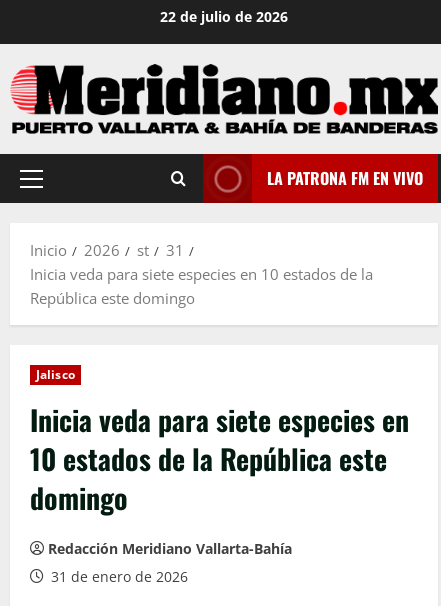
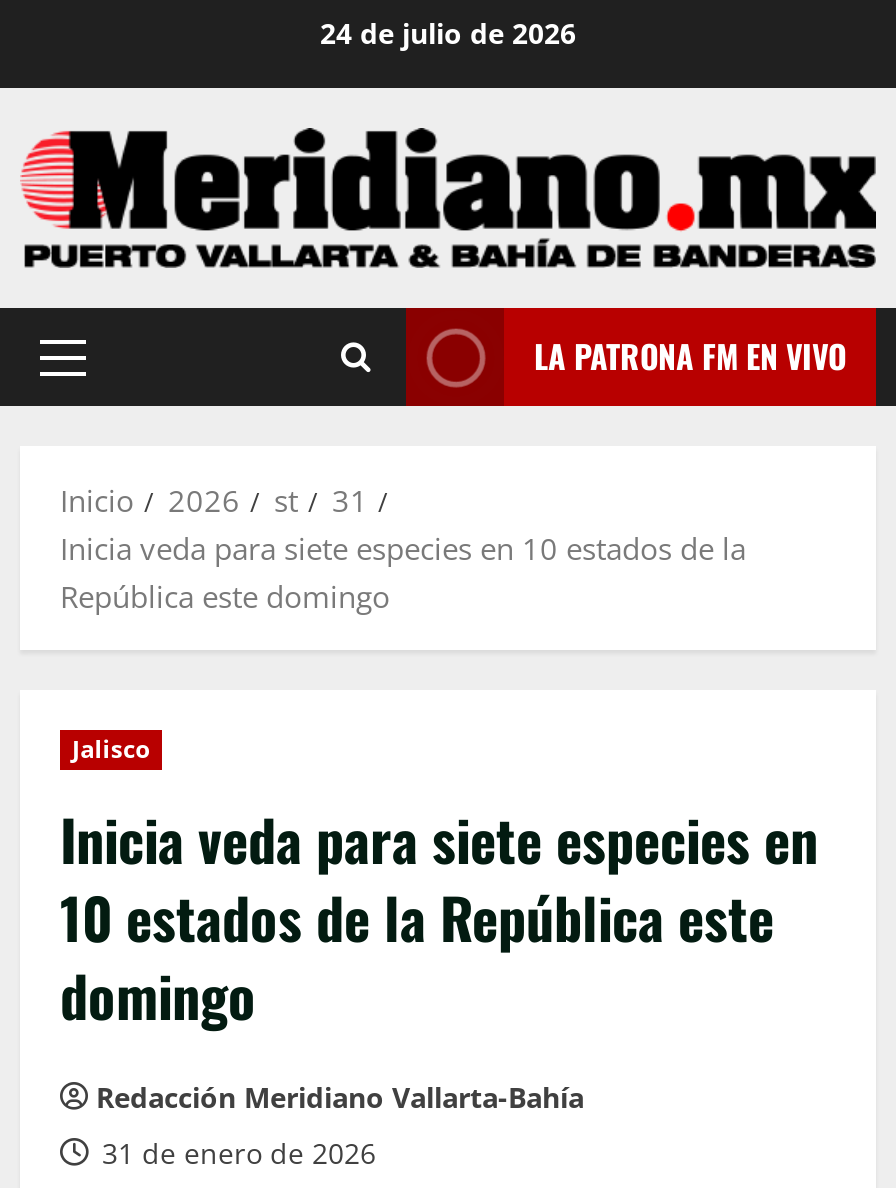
[160,7,288,26] 22 de julio de 2026 -> [320,14,576,52] 24 de julio de 2026

